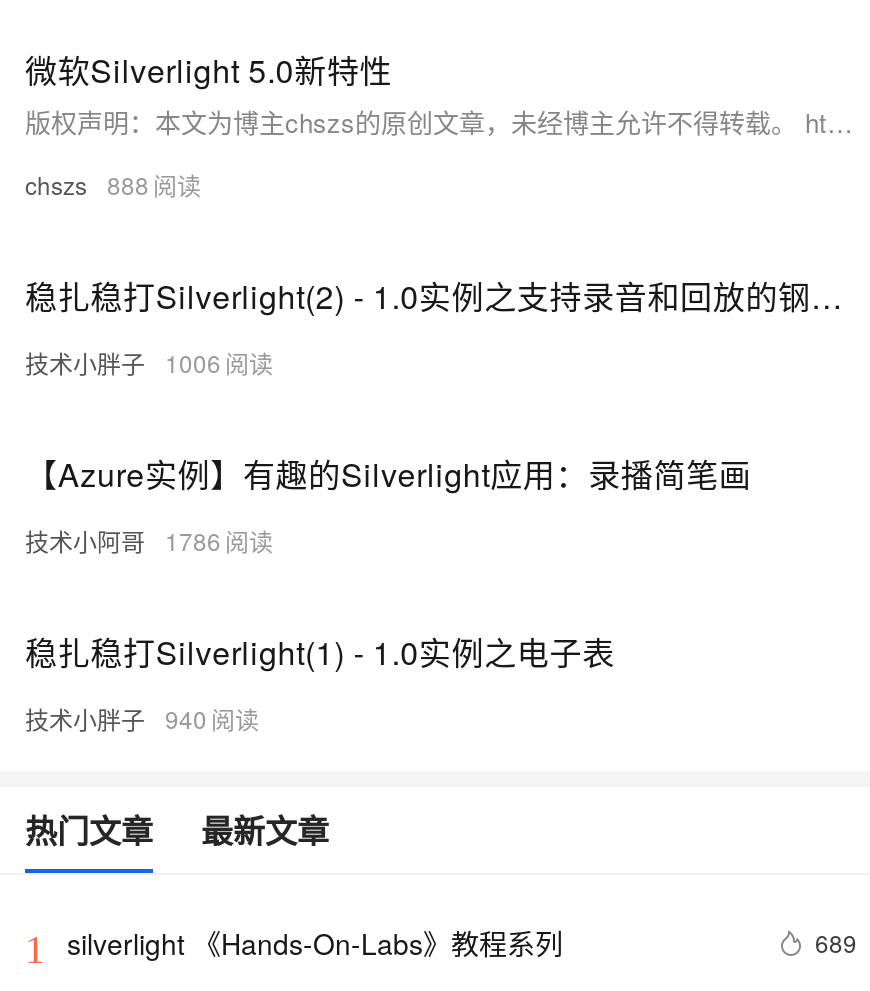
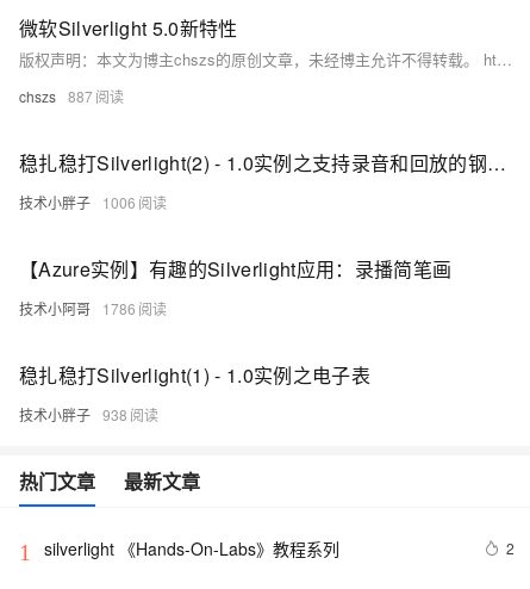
[25,167,149,201] chszs 888 -> [19,86,93,106] chszs 887
[25,701,207,735] 技术小胖子 940 -> [19,404,127,424] 技术小胖子 938
[815,925,857,959] 689 -> [506,538,515,558] 2

